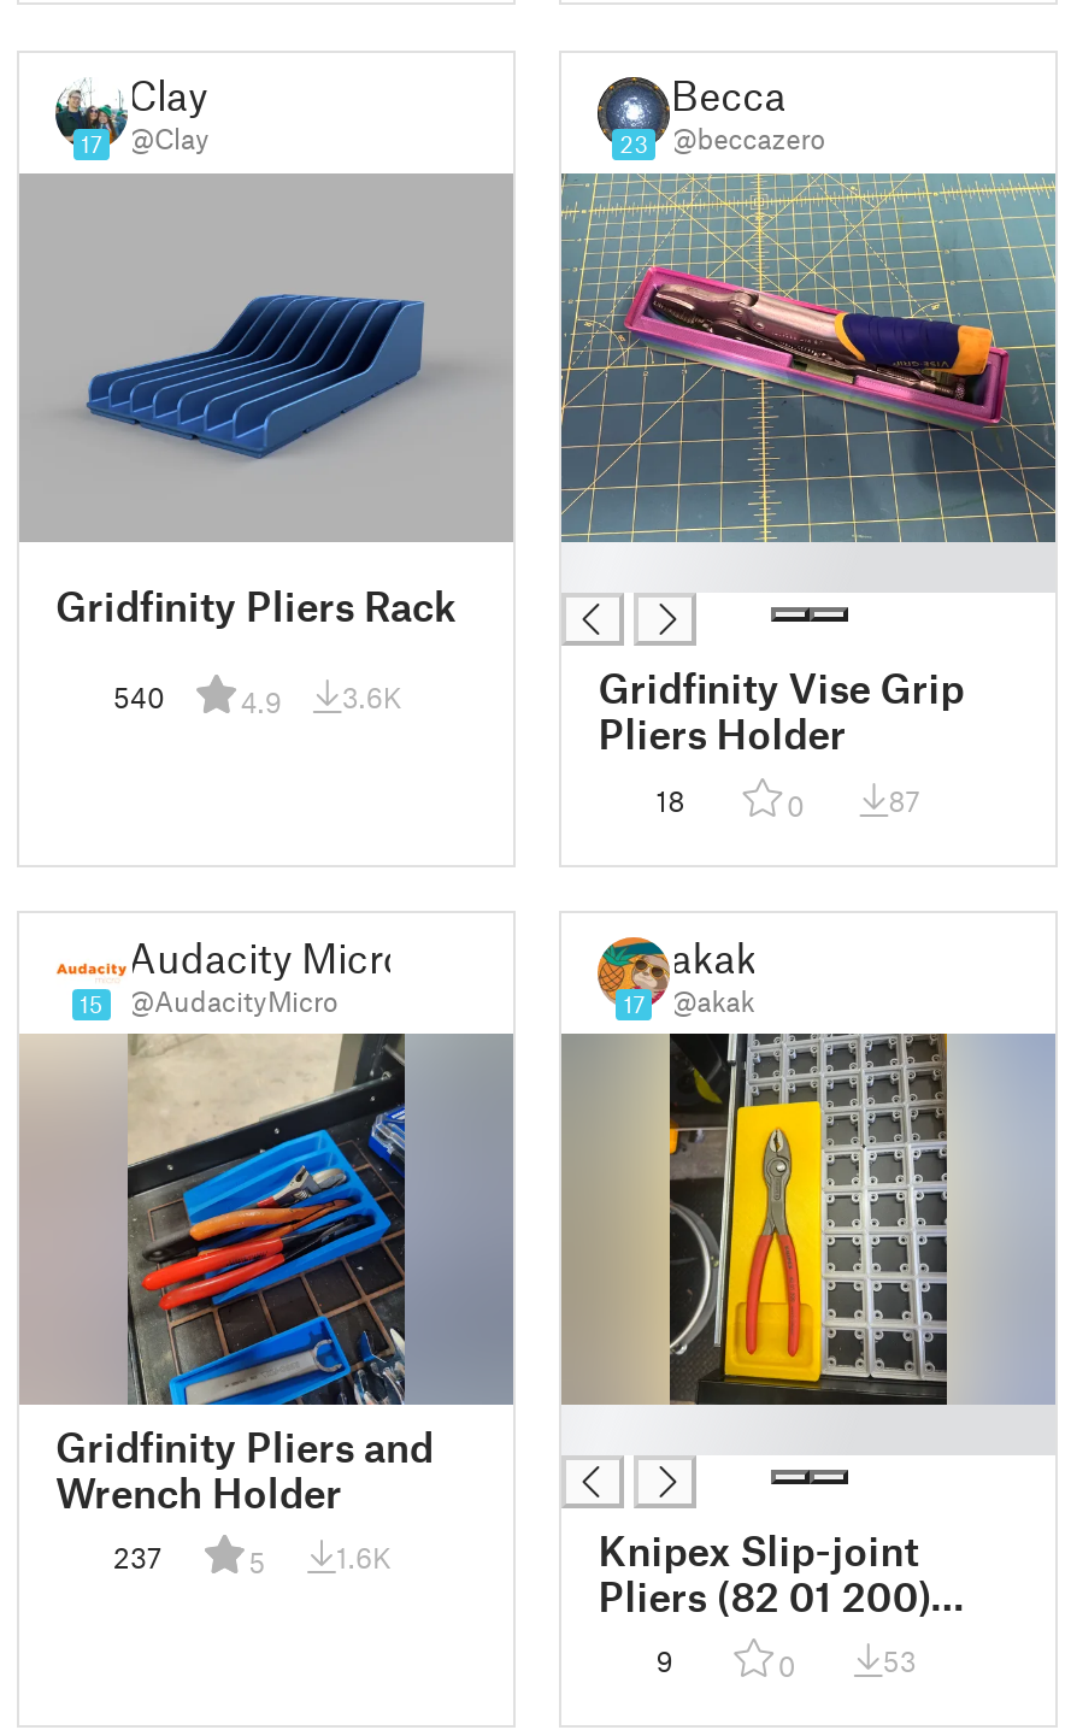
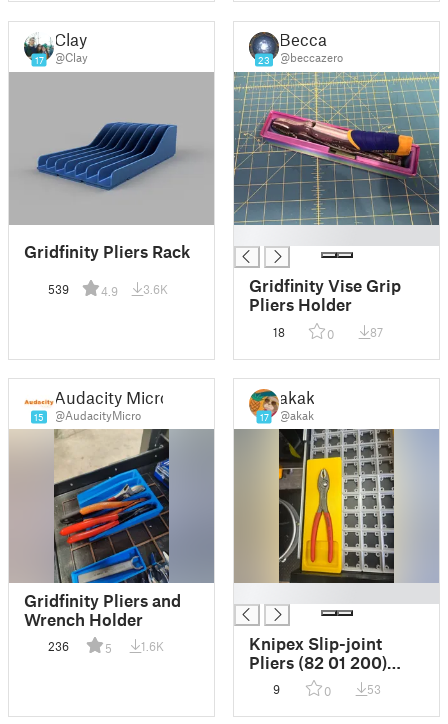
[113,679,164,713] 540 -> [48,282,69,296] 539
[113,1541,161,1574] 237 -> [48,639,69,653] 236

